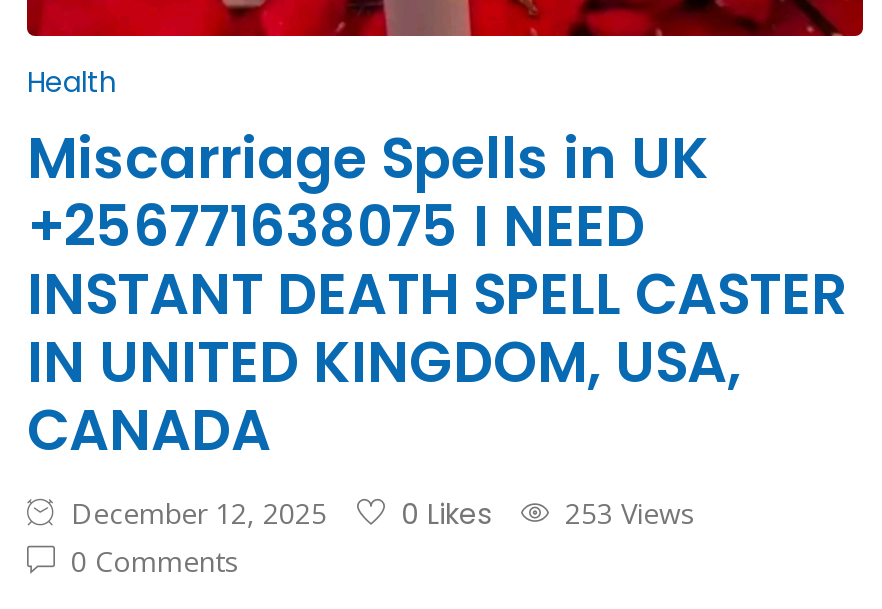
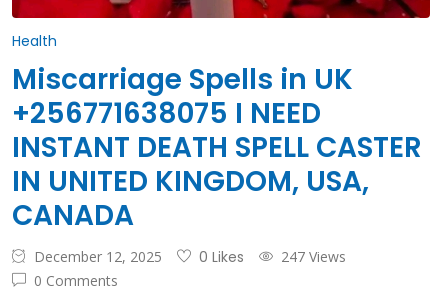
[71,495,695,535] December 12, 2025 0 Likes 253 Views -> [34,247,346,267] December 12, 2025 0 Likes 247 Views

